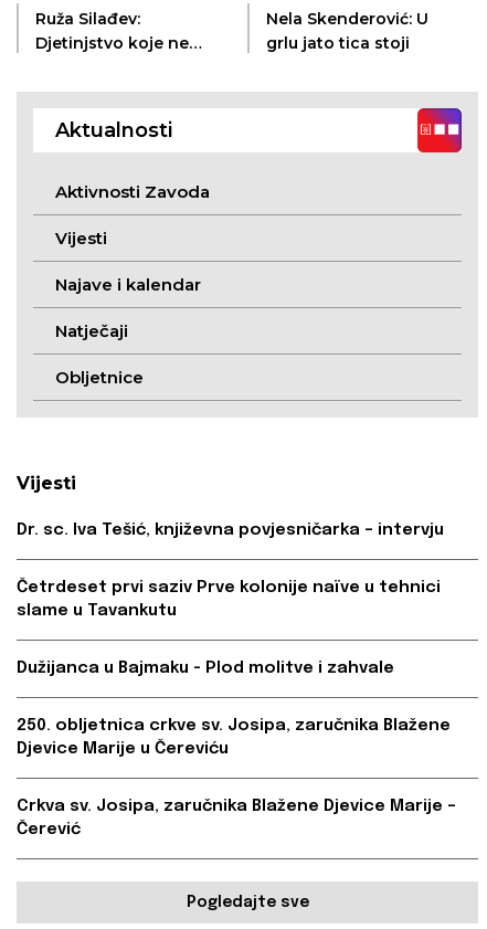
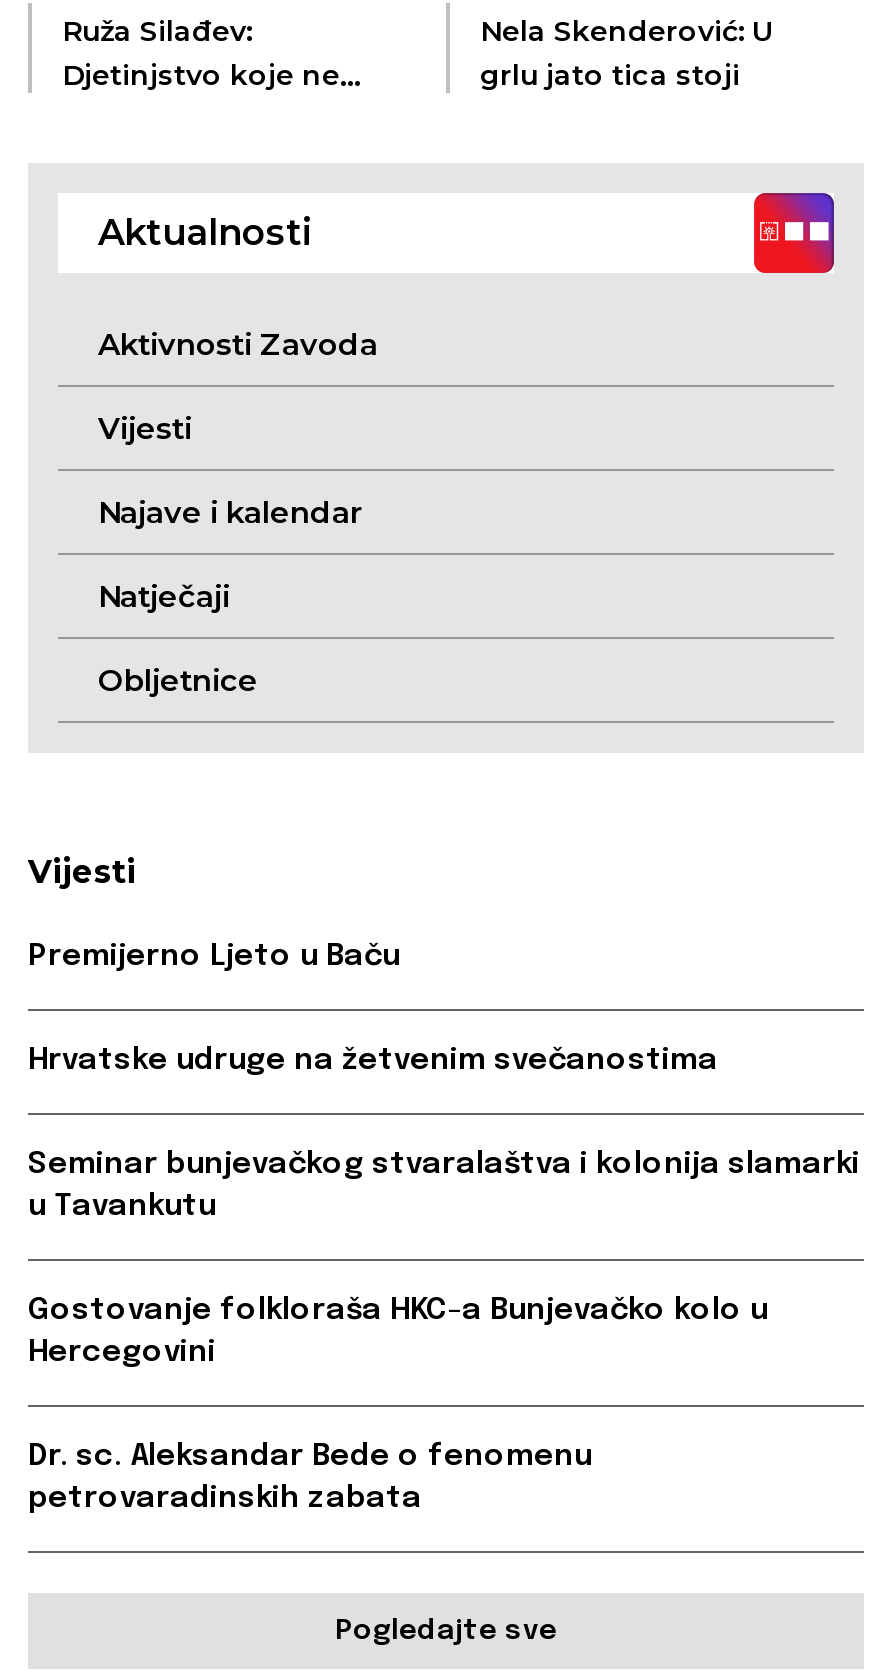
[17,522,444,540] Dr. sc. Iva Tešić, književna povjesničarka – intervju -> [28,942,400,974] Premijerno Ljeto u Baču
[17,579,441,620] Četrdeset prvi saziv Prve kolonije naïve u tehnici | slame u Tavankutu -> [28,1046,718,1078] Hrvatske udruge na žetvenim svečanostima
[17,660,394,678] Dužijanca u Bajmaku - Plod molitve i zahvale -> [28,1150,860,1224] Seminar bunjevačkog stvaralaštva i kolonija slamarki | u Tavankutu
[17,717,451,758] 250. obljetnica crkve sv. Josipa, zaručnika Blažene | Djevice Marije u Čereviću -> [28,1296,768,1370] Gostovanje folkloraša HKC-a Bunjevačko kolo u | Hercegovini
[17,798,456,839] Crkva sv. Josipa, zaručnika Blažene Djevice Marije – | Čerević -> [28,1442,592,1516] Dr. sc. Aleksandar Bede o fenomenu | petrovaradinskih zabata

